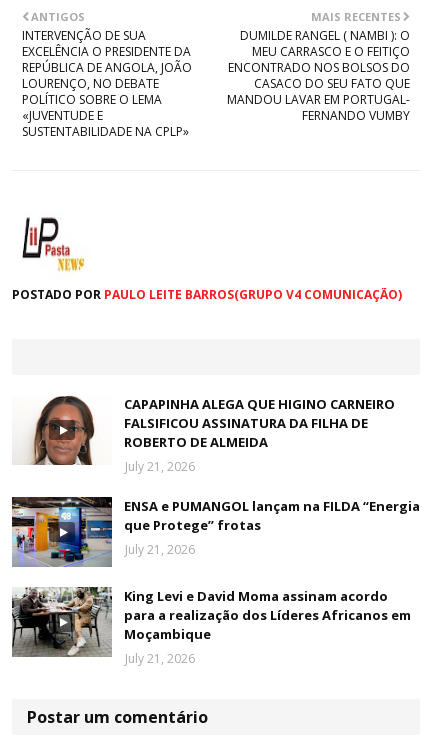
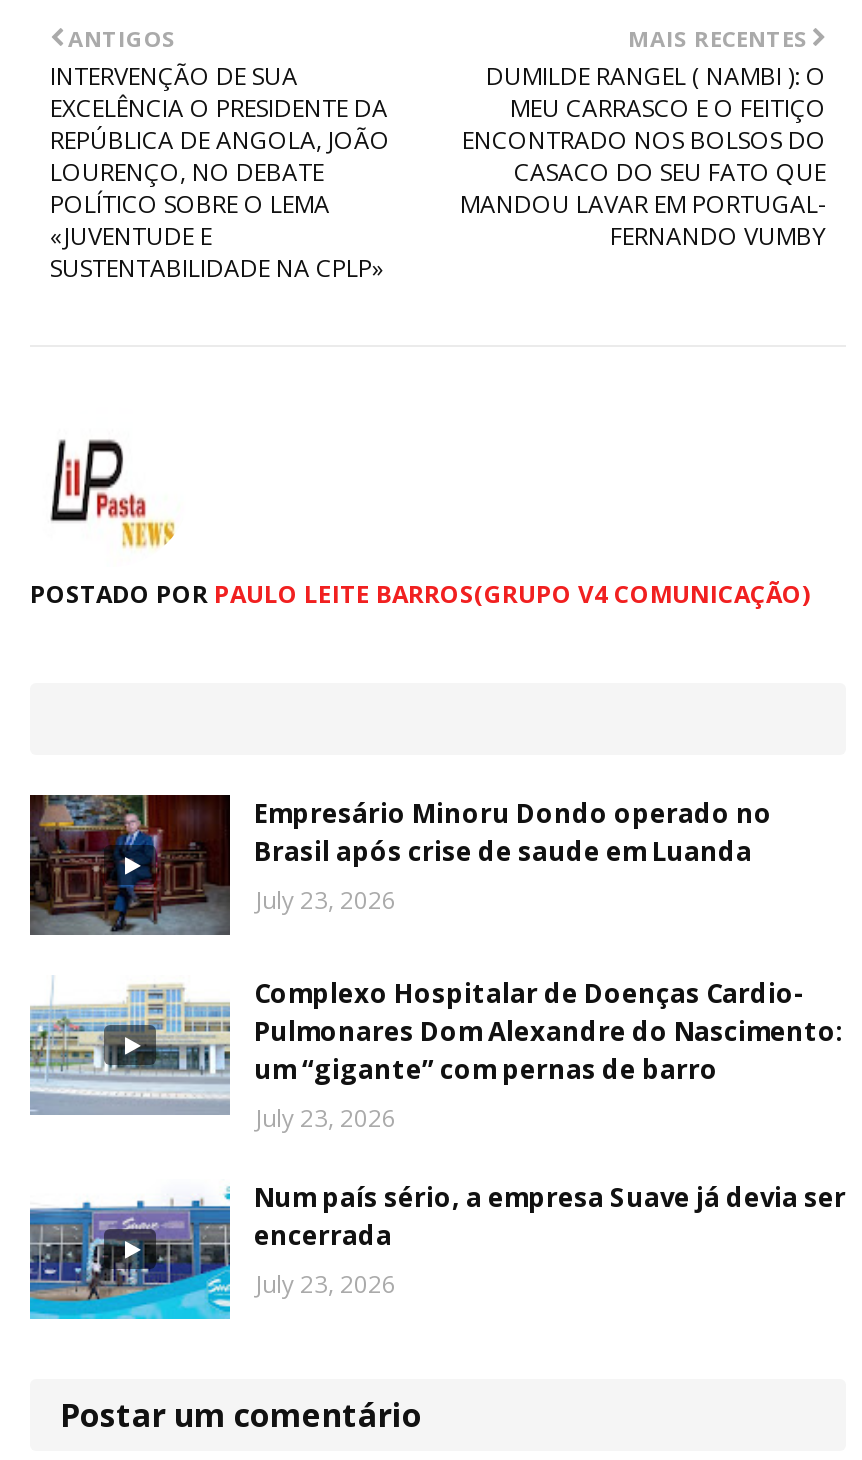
[12,395,395,475] [image] | CAPAPINHA ALEGA QUE HIGINO CARNEIRO | FALSIFICOU ASSINATURA DA FILHA DE | ROBERTO DE ALMEIDA | July 21, 2026 -> [28,793,772,937] [image] | Empresário Minoru Dondo operado no | Brasil após crise de saude em Luanda | July 23, 2026
[11,496,420,566] [image] | ENSA e PUMANGOL lançam na FILDA “Energia | que Protege” frotas | July 21, 2026 -> [30,976,844,1136] [image] | Complexo Hospitalar de Doenças Cardio- | Pulmonares Dom Alexandre do Nascimento: | um “gigante” com pernas de barro | July 23, 2026
[11,586,411,667] [image] | King Levi e David Moma assinam acordo | para a realização dos Líderes Africanos em | Moçambique | July 21, 2026 -> [28,1179,846,1321] [image] | Num país sério, a empresa Suave já devia ser | encerrada | July 23, 2026

